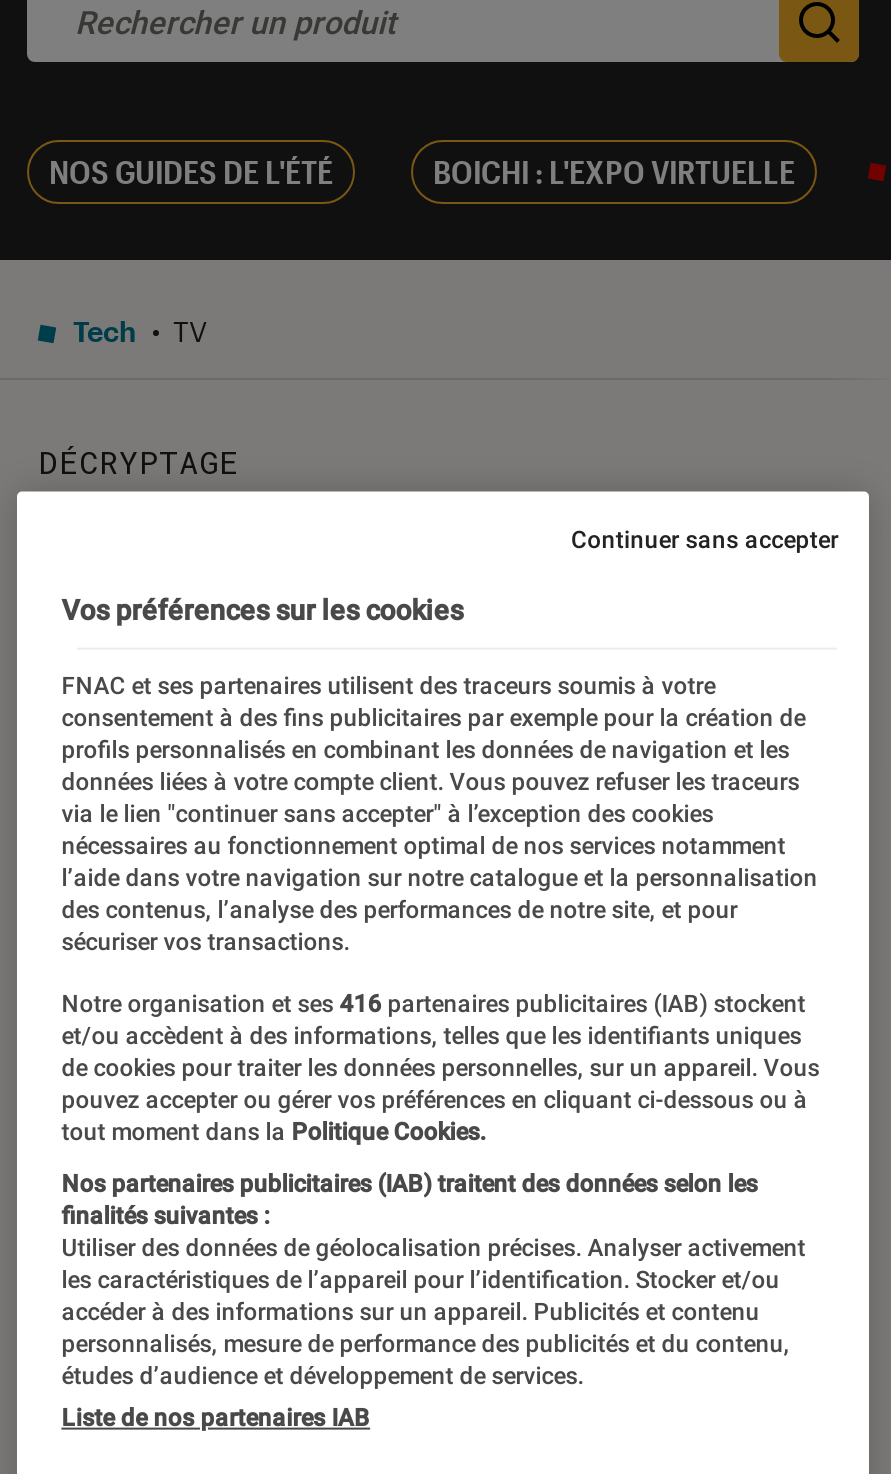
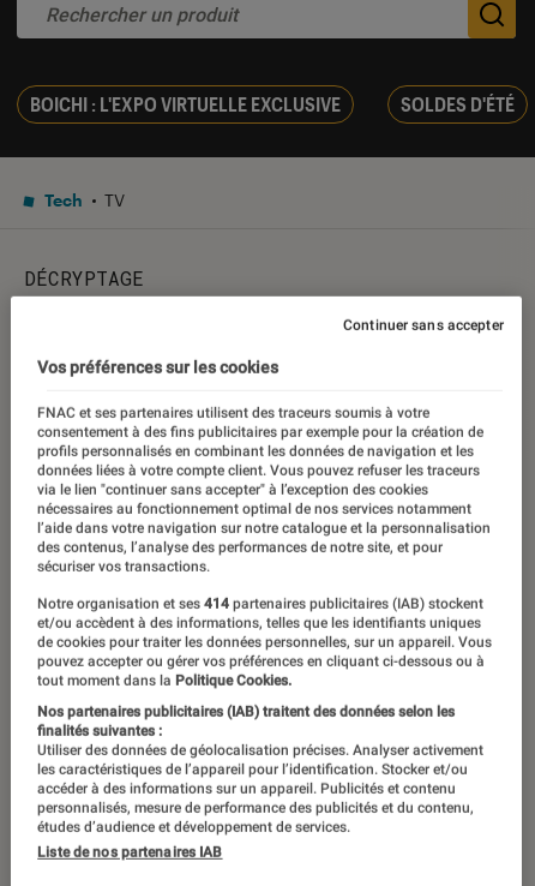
[49,152,795,190] NOS GUIDES DE L'ÉTÉ | BOICHI : L'EXPO VIRTUELLE -> [30,93,515,115] BOICHI : L'EXPO VIRTUELLE EXCLUSIVE | SOLDES D'ÉTÉ
[61,990,805,1018] Notre organisation et ses 416 partenaires publicitaires (IAB) stockent -> [37,596,484,612] Notre organisation et ses 414 partenaires publicitaires (IAB) stockent

